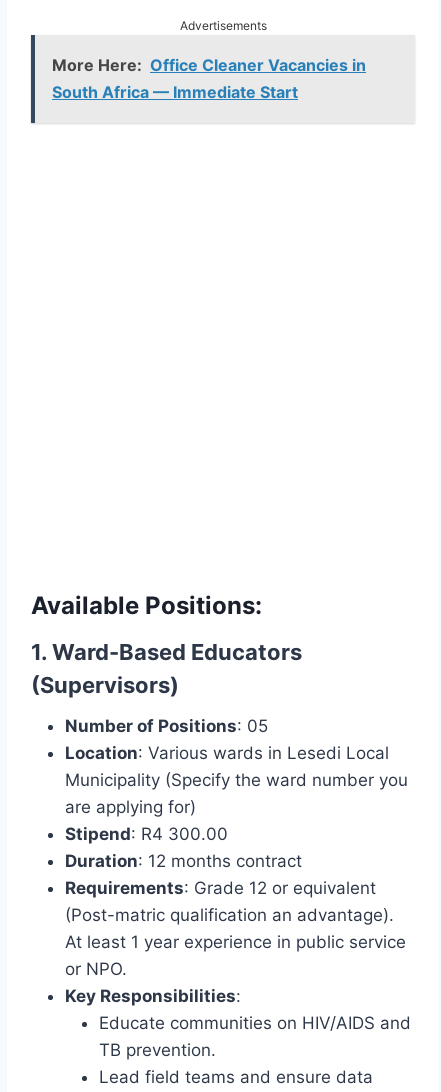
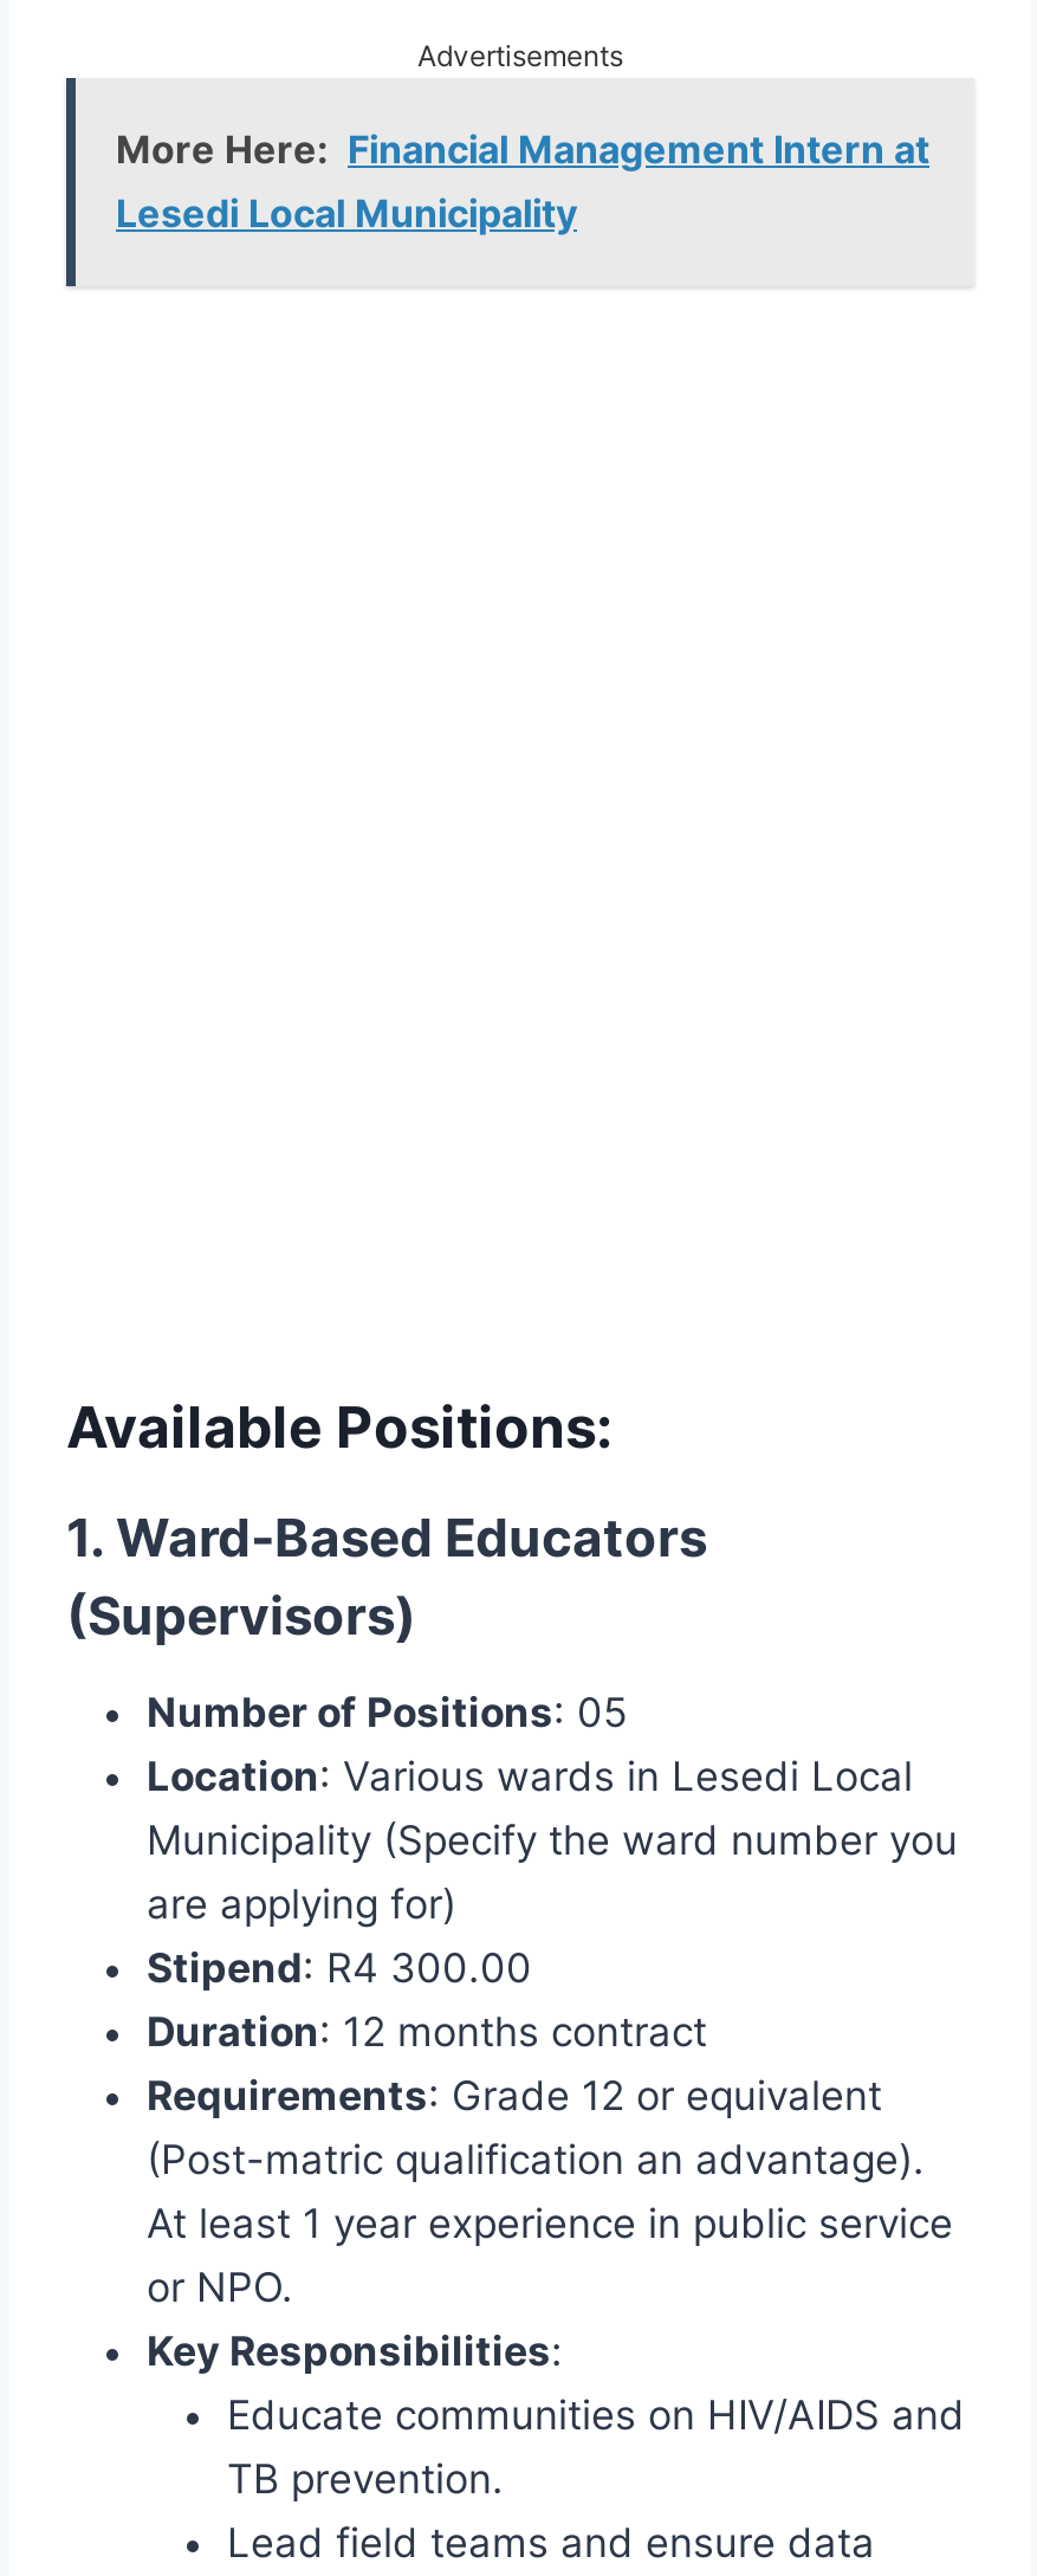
[52,54,366,101] More Here: Office Cleaner Vacancies in | South Africa — Immediate Start -> [116,124,929,235] More Here: Financial Management Intern at | Lesedi Local Municipality

